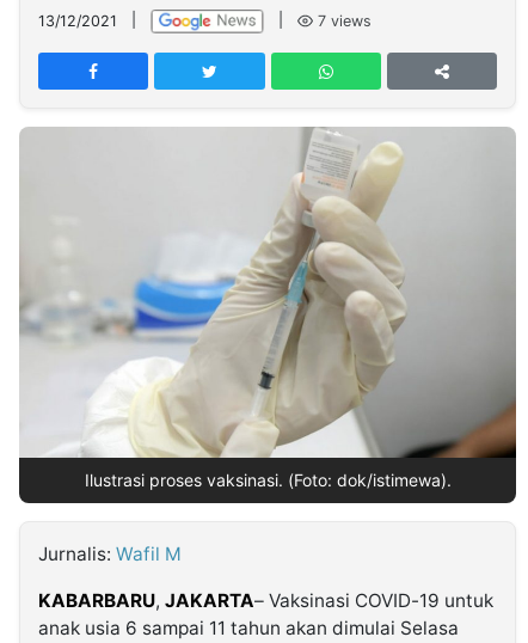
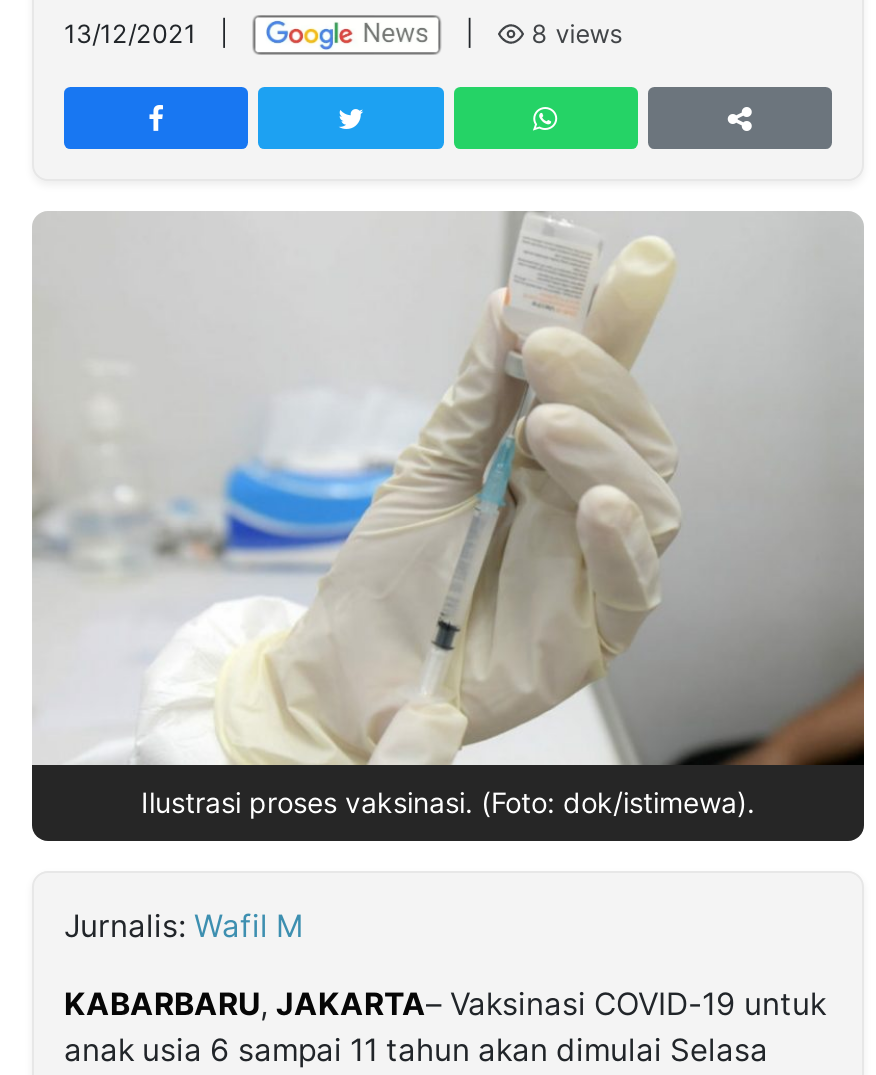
[317,12,371,30] 7 views -> [531,18,623,48] 8 views

